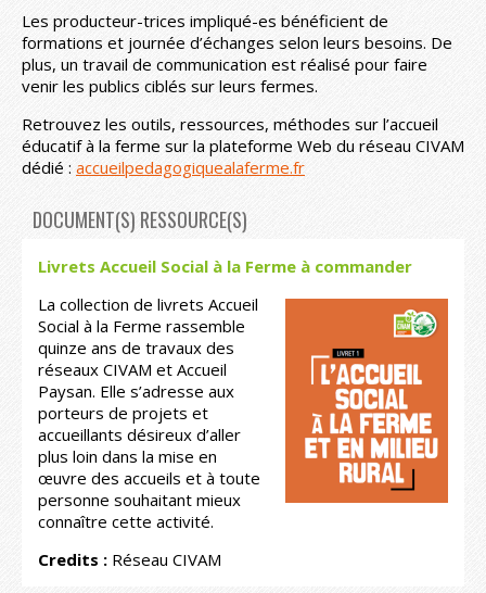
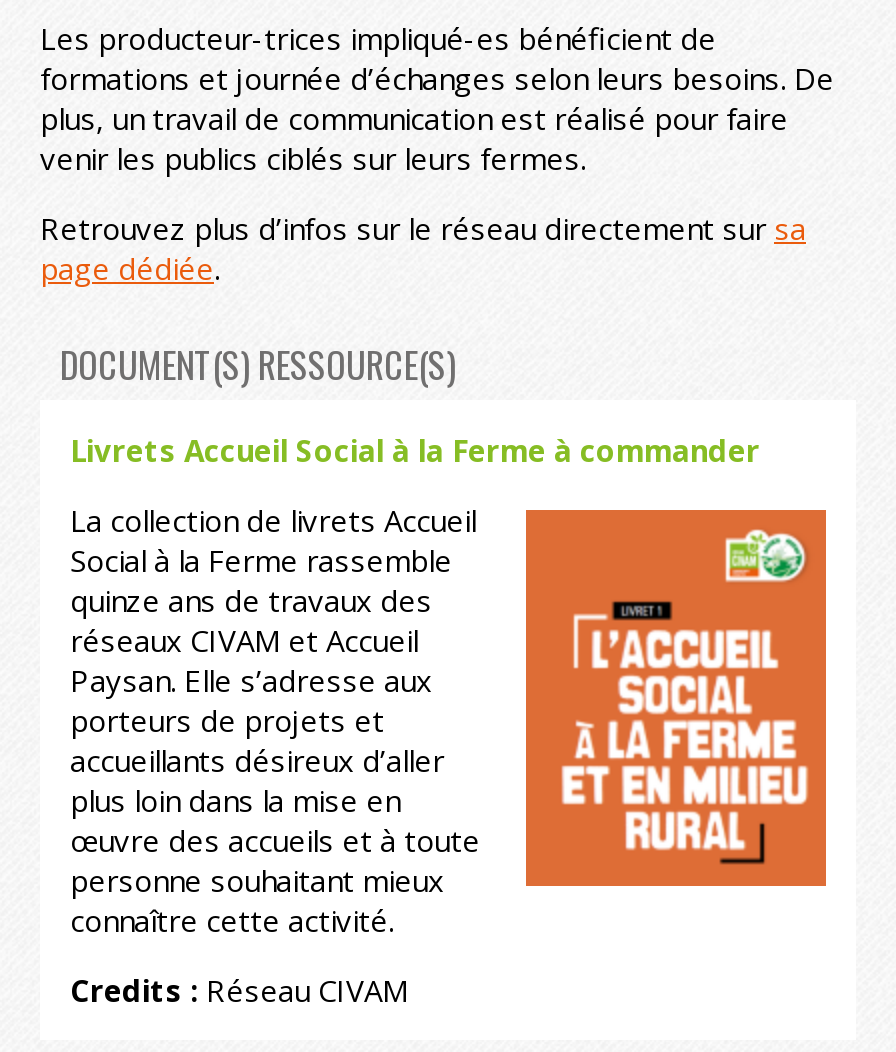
[22,113,464,178] Retrouvez les outils, ressources, méthodes sur l’accueil | éducatif à la ferme sur la plateforme Web du réseau CIVAM | dédié : accueilpedagogiquealaferme.fr -> [40,208,806,288] Retrouvez plus d’infos sur le réseau directement sur sa | page dédiée.

